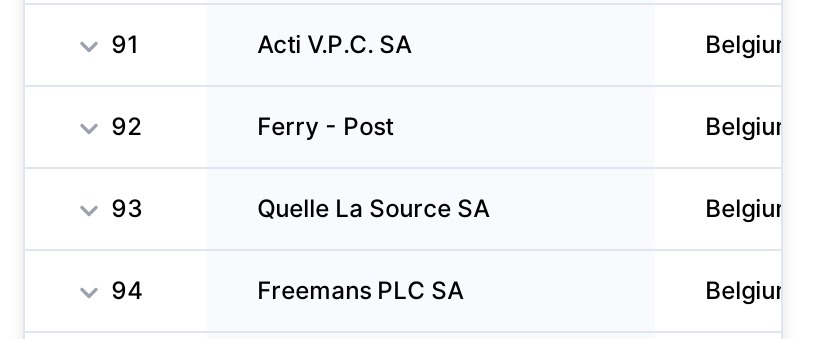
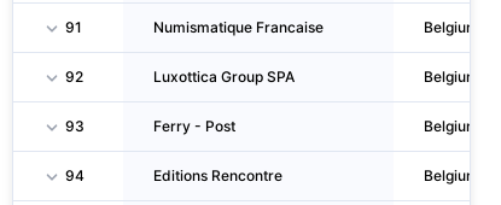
[257,29,411,59] Acti V.P.C. SA -> [154,18,324,36] Numismatique Francaise
moved [257,111,393,141] -> [154,117,236,135]: Ferry - Post
none -> [154,67,295,85] Luxottica Group SPA
[257,193,489,223] Quelle La Source SA -> none
[257,275,463,305] Freemans PLC SA -> [154,166,283,184] Editions Rencontre

